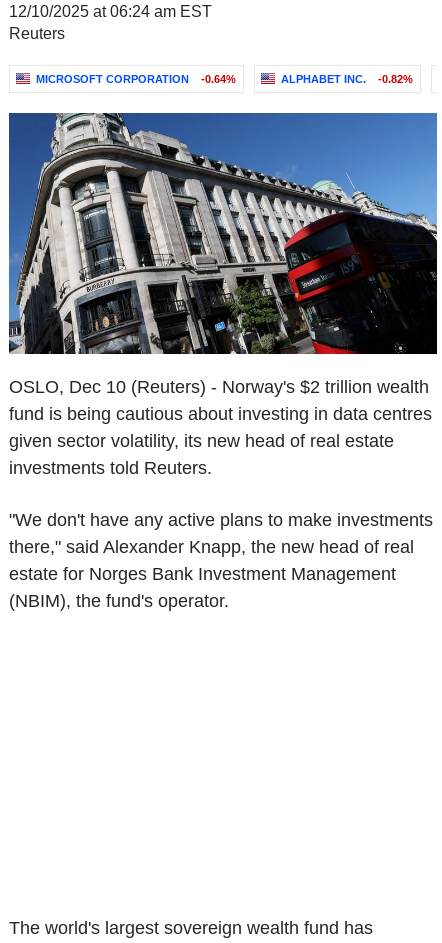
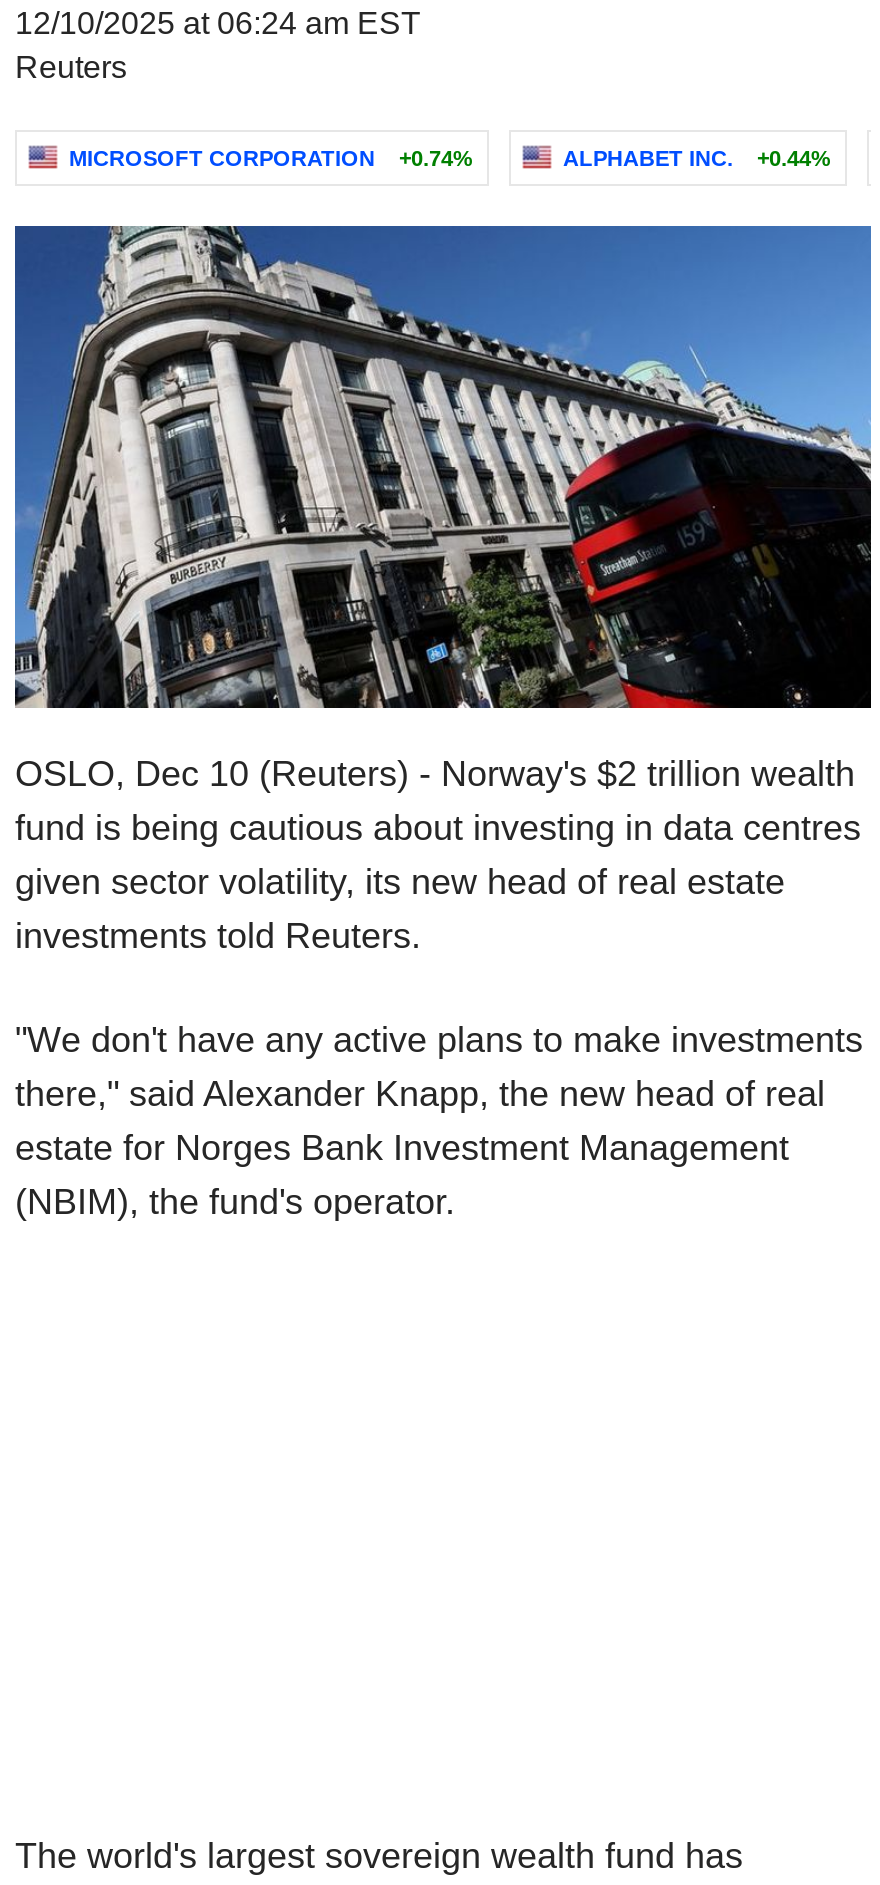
[36,73,236,85] MICROSOFT CORPORATION -0.64% -> [69,146,473,170] MICROSOFT CORPORATION +0.74%
[281,73,413,85] ALPHABET INC. -0.82% -> [563,146,831,170] ALPHABET INC. +0.44%

